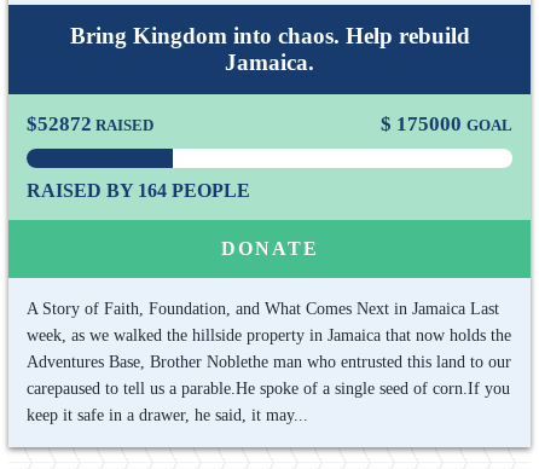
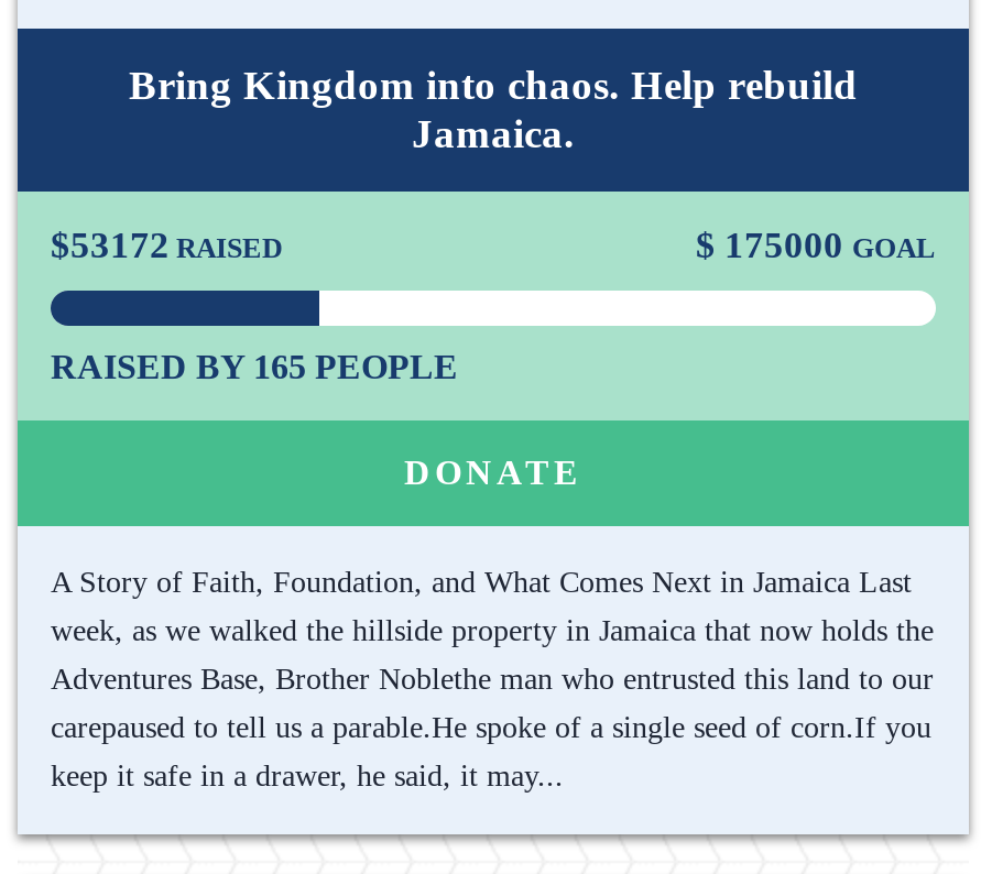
[27,112,153,135] $52872 RAISED -> [51,224,282,266] $53172 RAISED
[27,180,250,200] RAISED BY 164 PEOPLE -> [51,347,458,385] RAISED BY 165 PEOPLE

